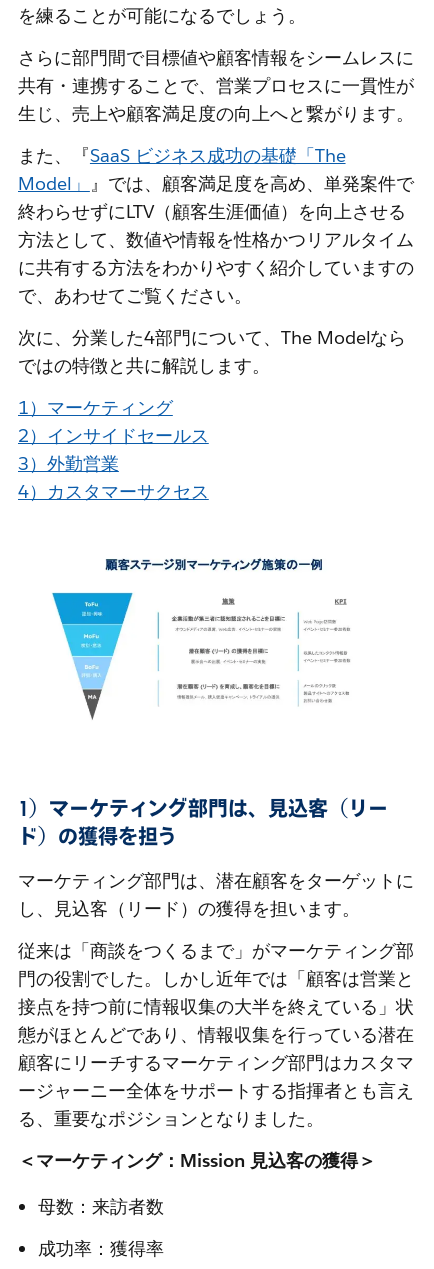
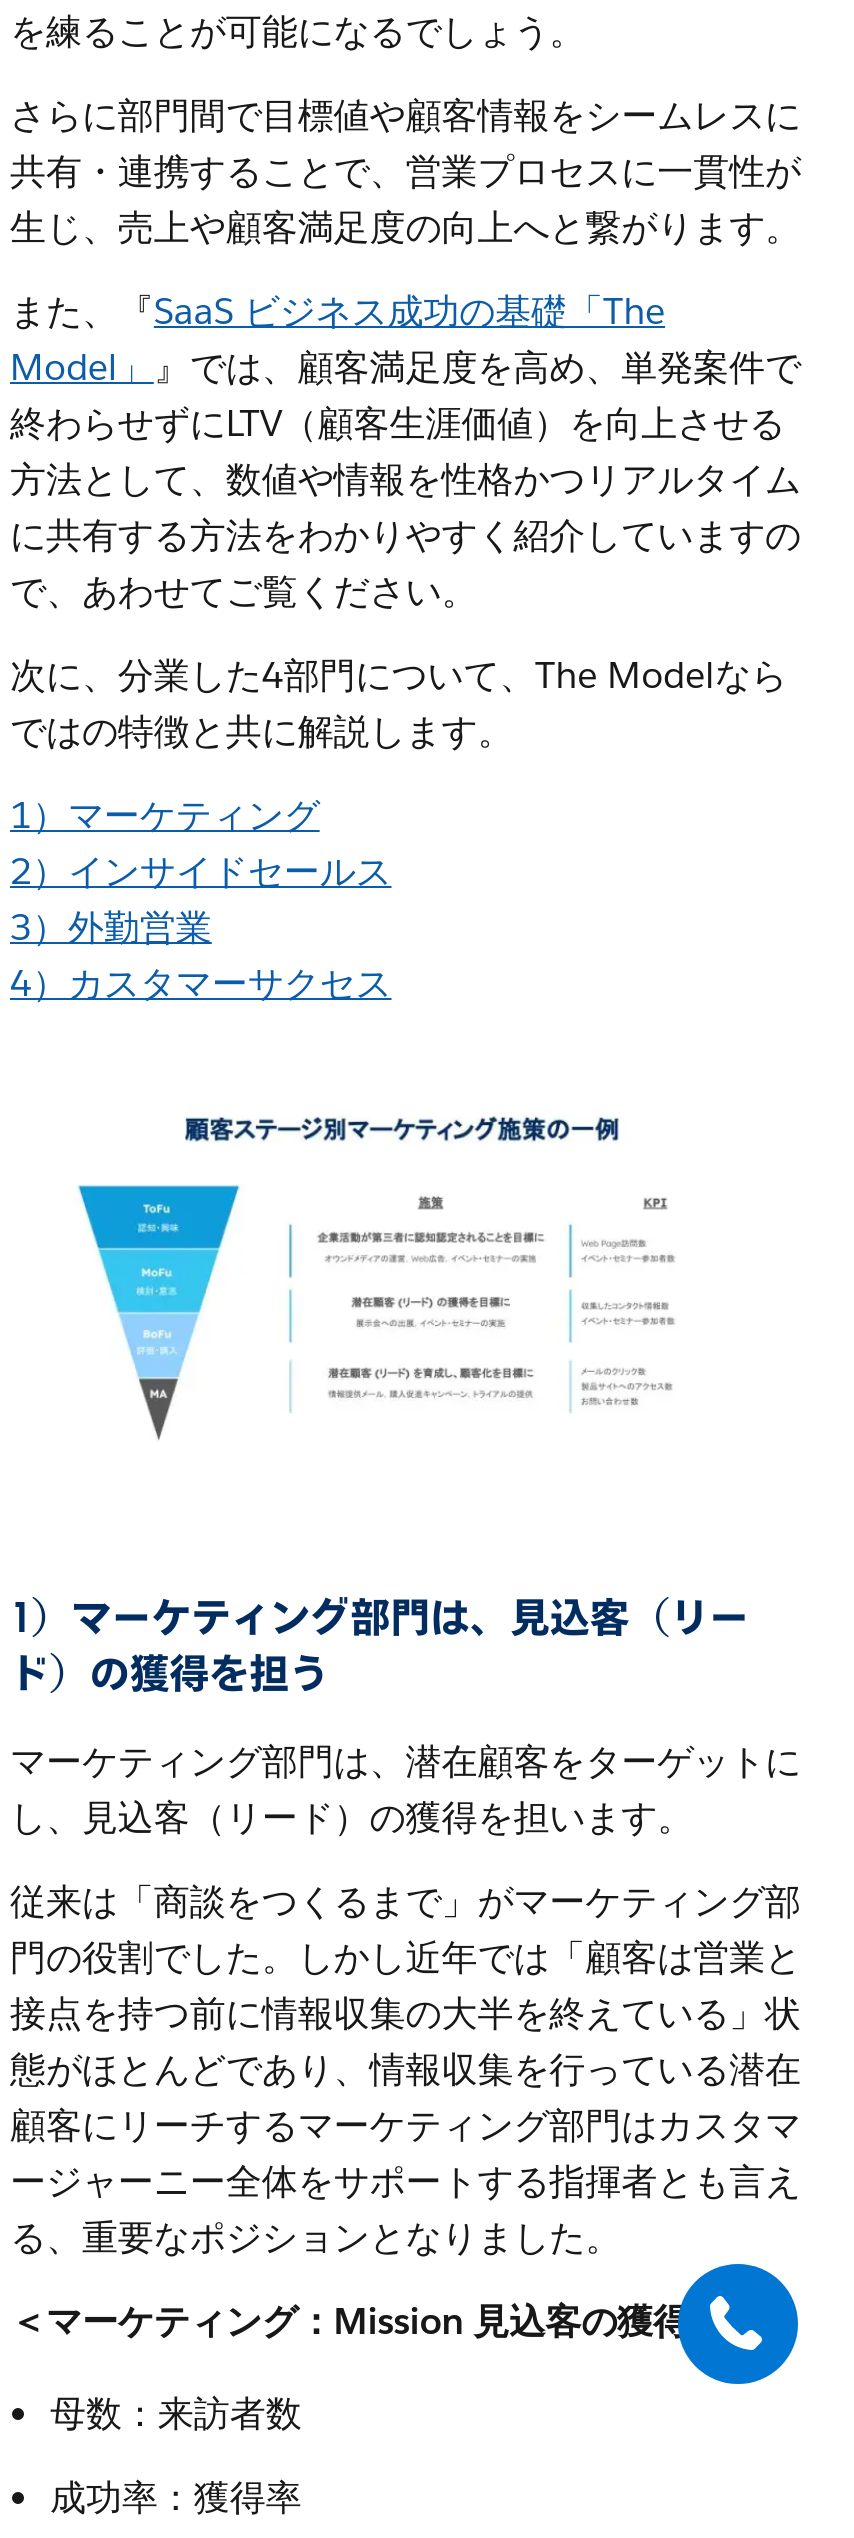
none -> [680,2262,800,2386] [image]

